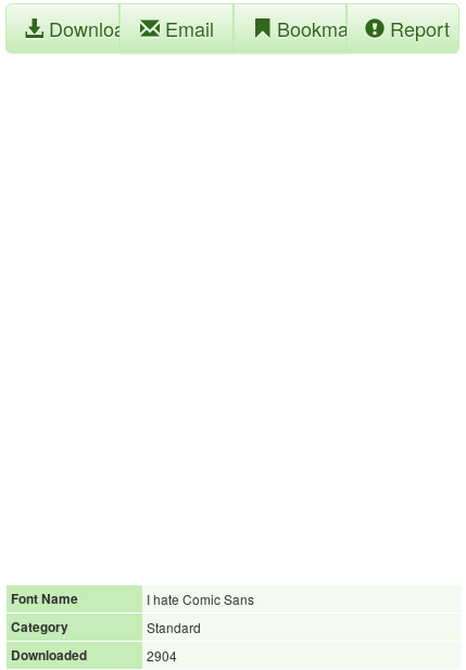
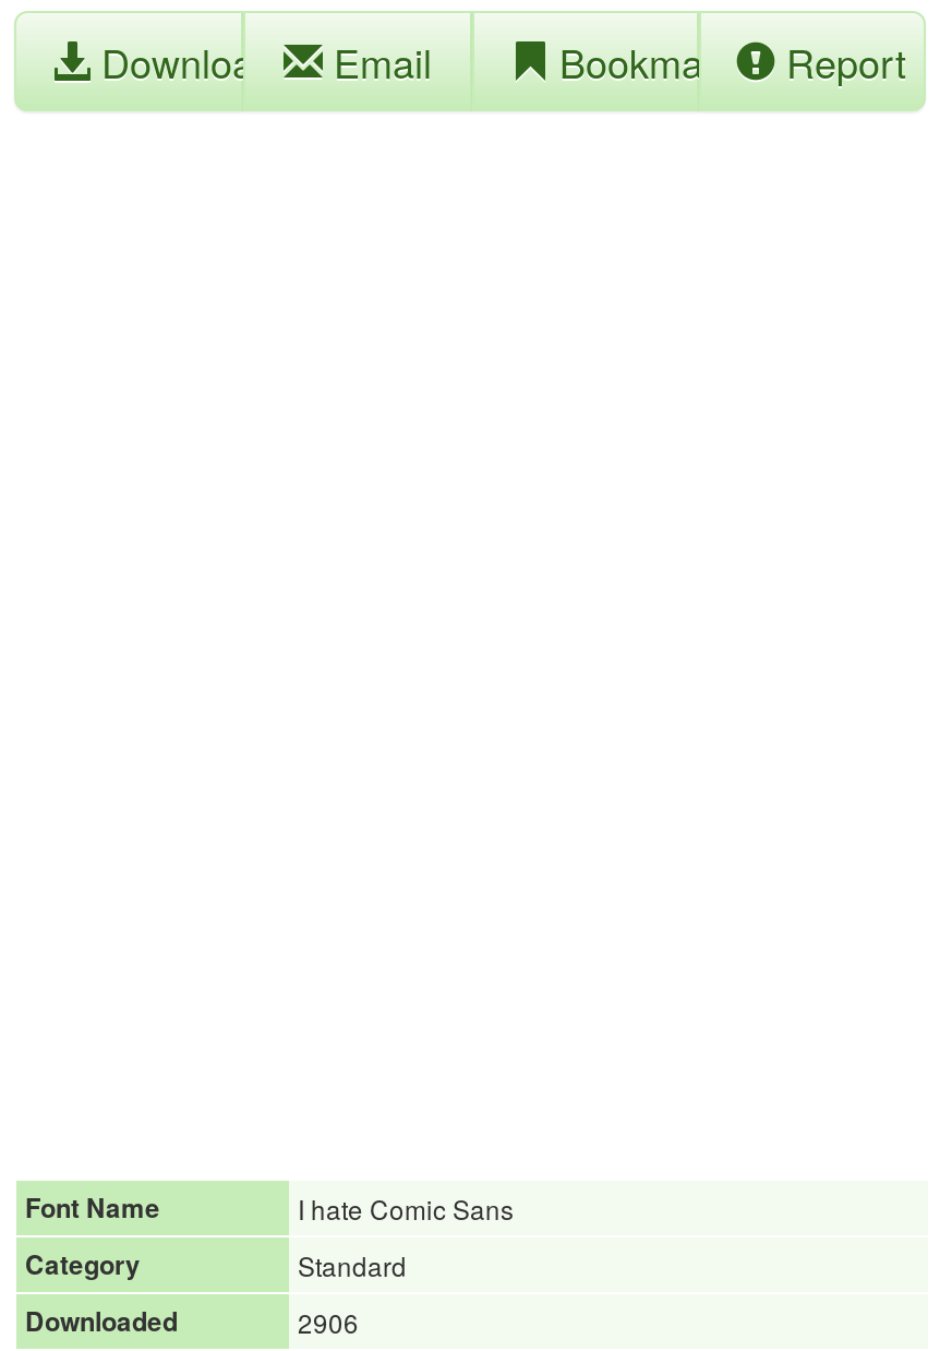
[147,646,177,664] 2904 -> [298,1302,359,1339] 2906

